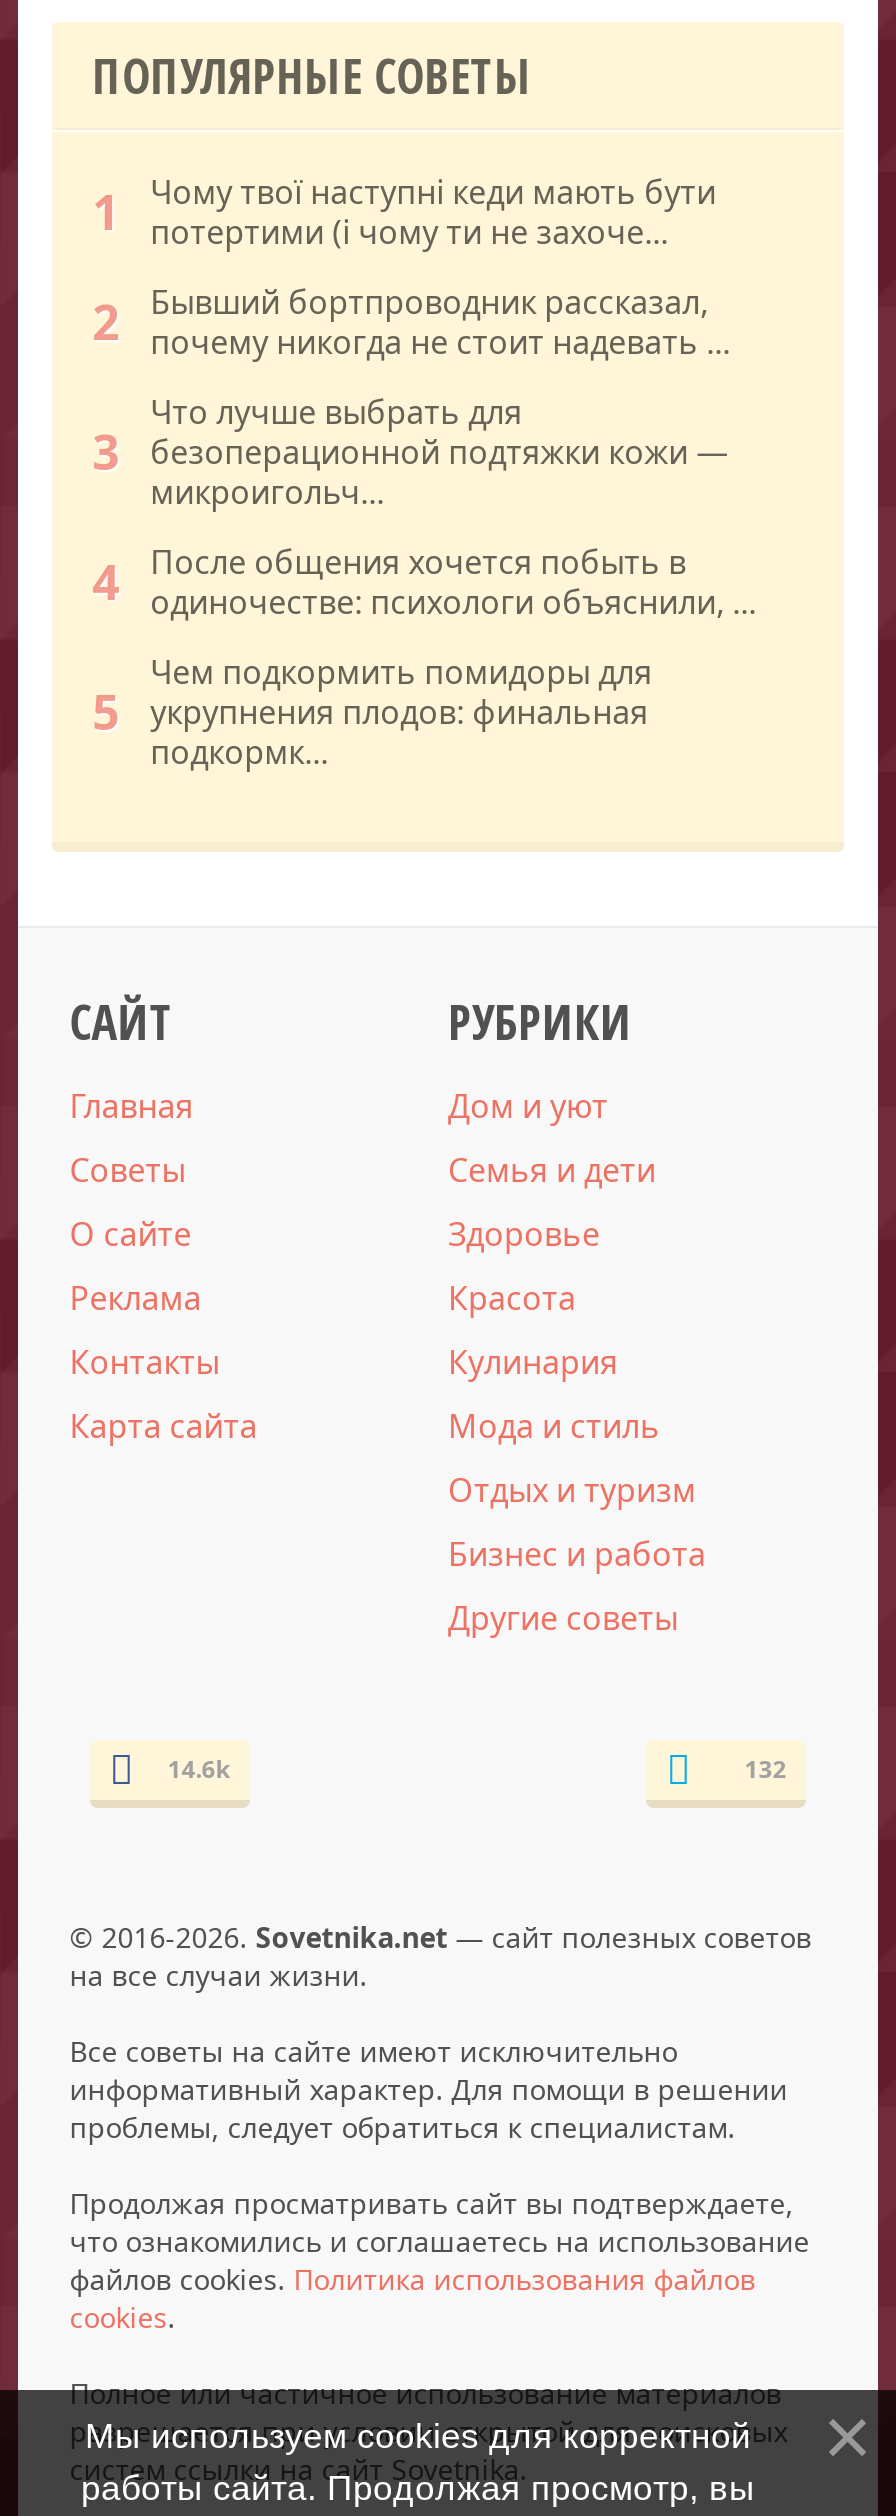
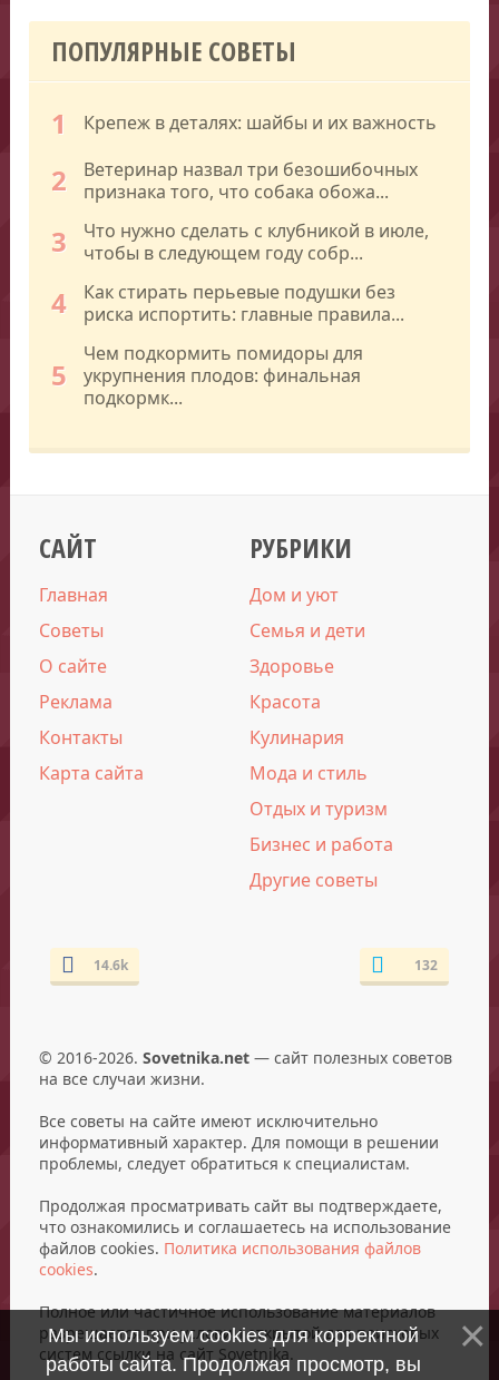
[150,170,716,254] Чому твої наступні кеди мають бути | потертими (і чому ти не захоче... -> [84,111,437,135] Крепеж в деталях: шайбы и их важность
[150,280,730,364] Бывший бортпроводник рассказал, | почему никогда не стоит надевать ... -> [84,157,418,204] Ветеринар назвал три безошибочных | признака того, что собака обожа...
[150,390,728,514] Что лучше выбрать для | безоперационной подтяжки кожи — | микроигольч... -> [84,218,429,265] Что нужно сделать с клубникой в июле, | чтобы в следующем году собр...
[150,540,756,624] После общения хочется побыть в | одиночестве: психологи объяснили, ... -> [84,279,405,326] Как стирать перьевые подушки без | риска испортить: главные правила...

